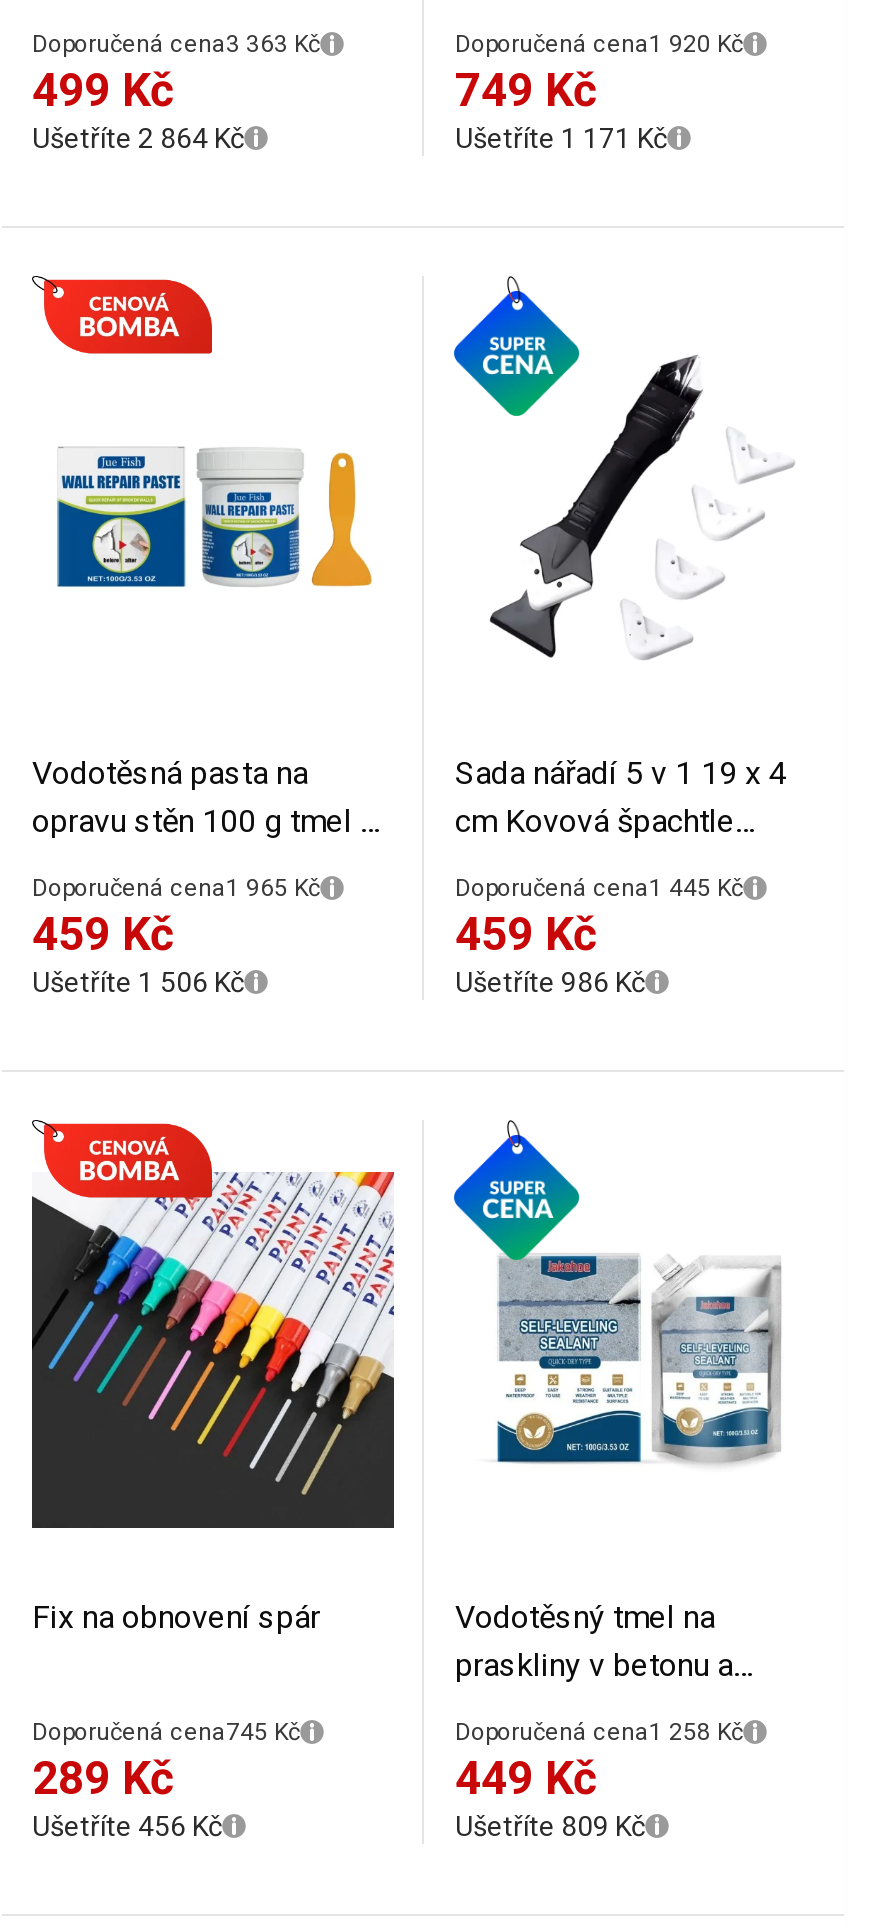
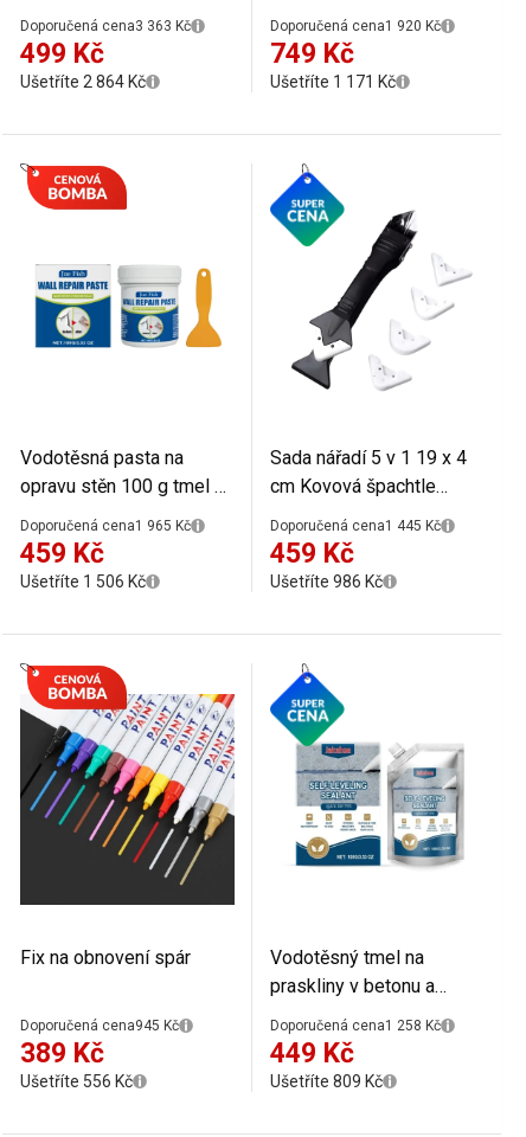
[32,1718,300,1746] Doporučená cena745 Kč -> [20,1017,179,1034] Doporučená cena945 Kč
[32,1752,174,1806] 289 Kč -> [20,1038,104,1069] 389 Kč
[32,1810,222,1842] Ušetříte 456 Kč -> [20,1072,133,1091] Ušetříte 556 Kč

